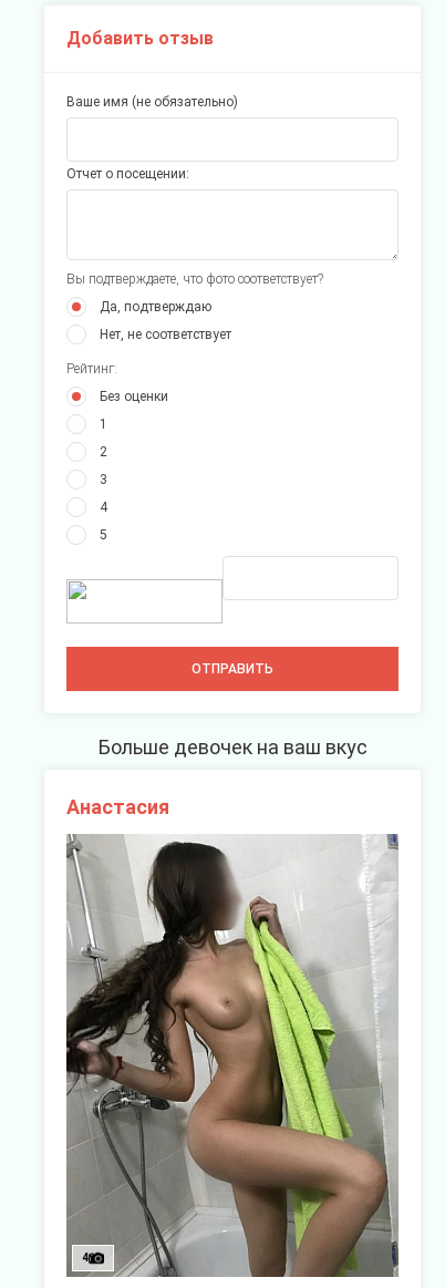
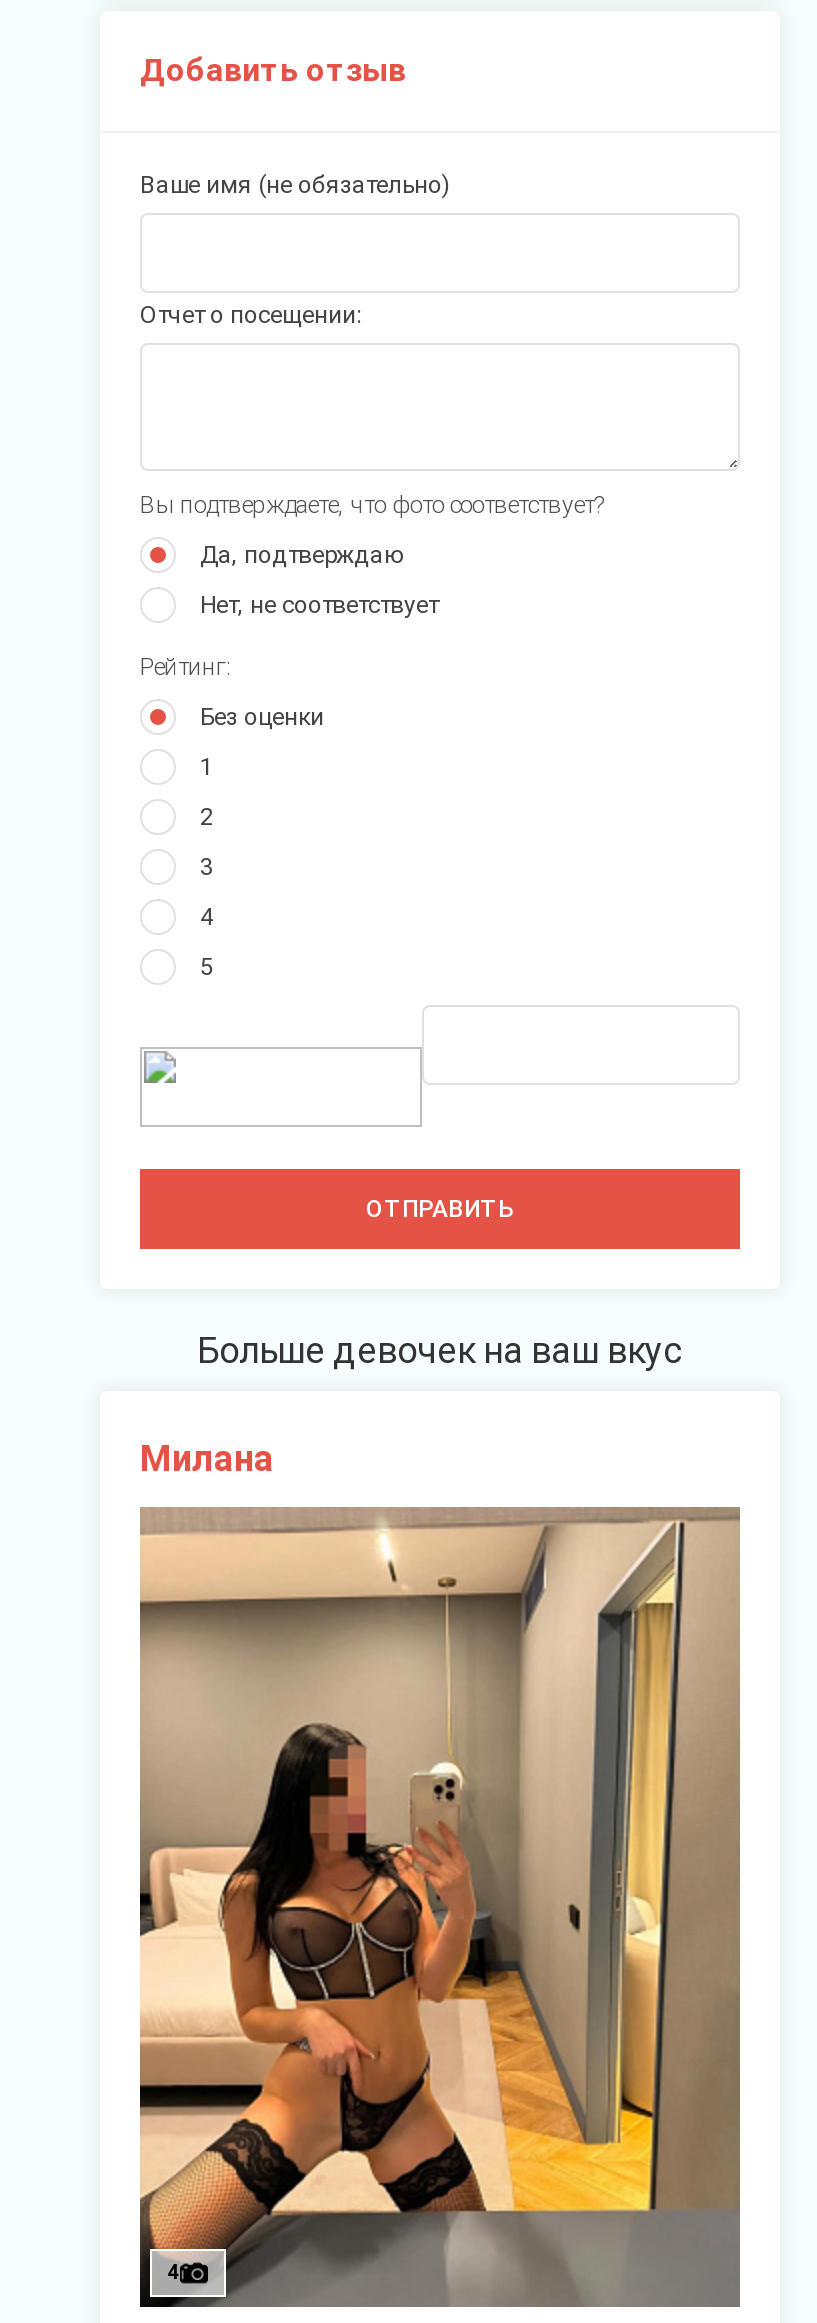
[66,795,169,818] Анастасия -> [140,1437,274,1479] Милана
[65,834,399,1277] [image] -> [140,1507,740,2307] [image]

